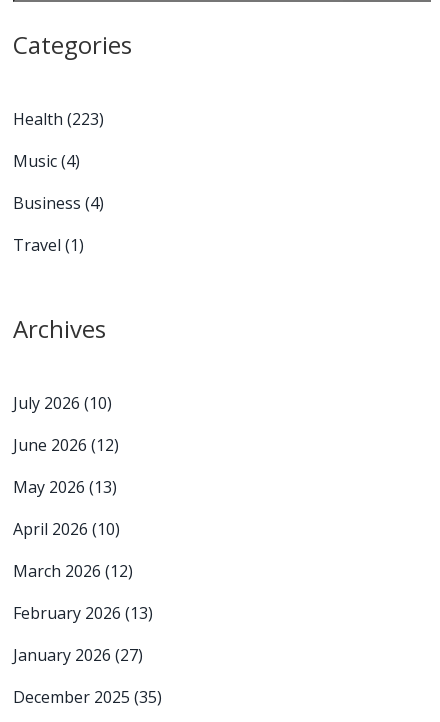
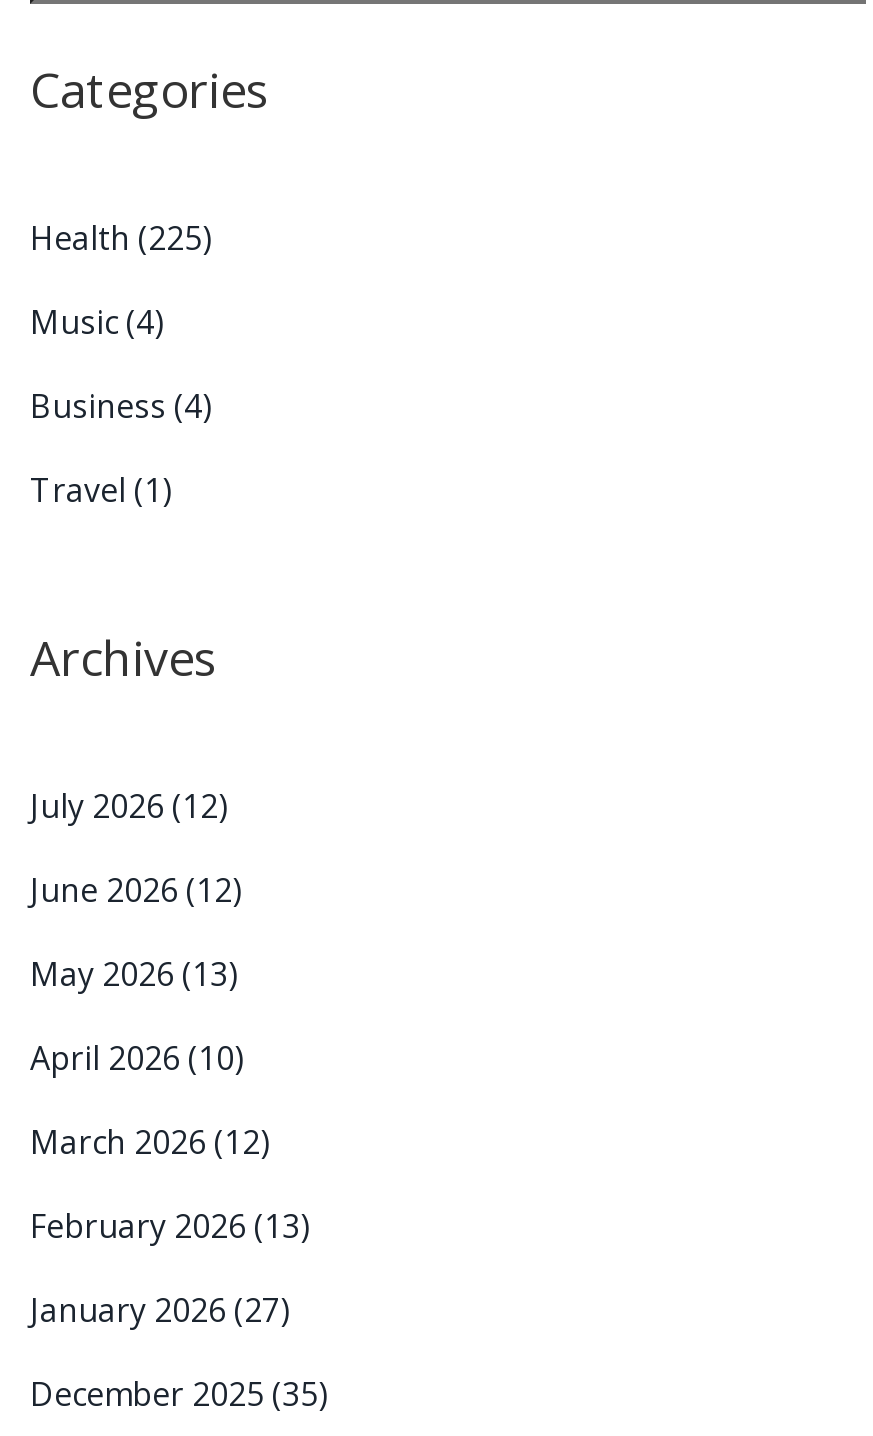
[13,108,104,130] Health (223) -> [30,215,212,259] Health (225)
[13,392,112,414] July 2026 (10) -> [30,783,228,827] July 2026 (12)

